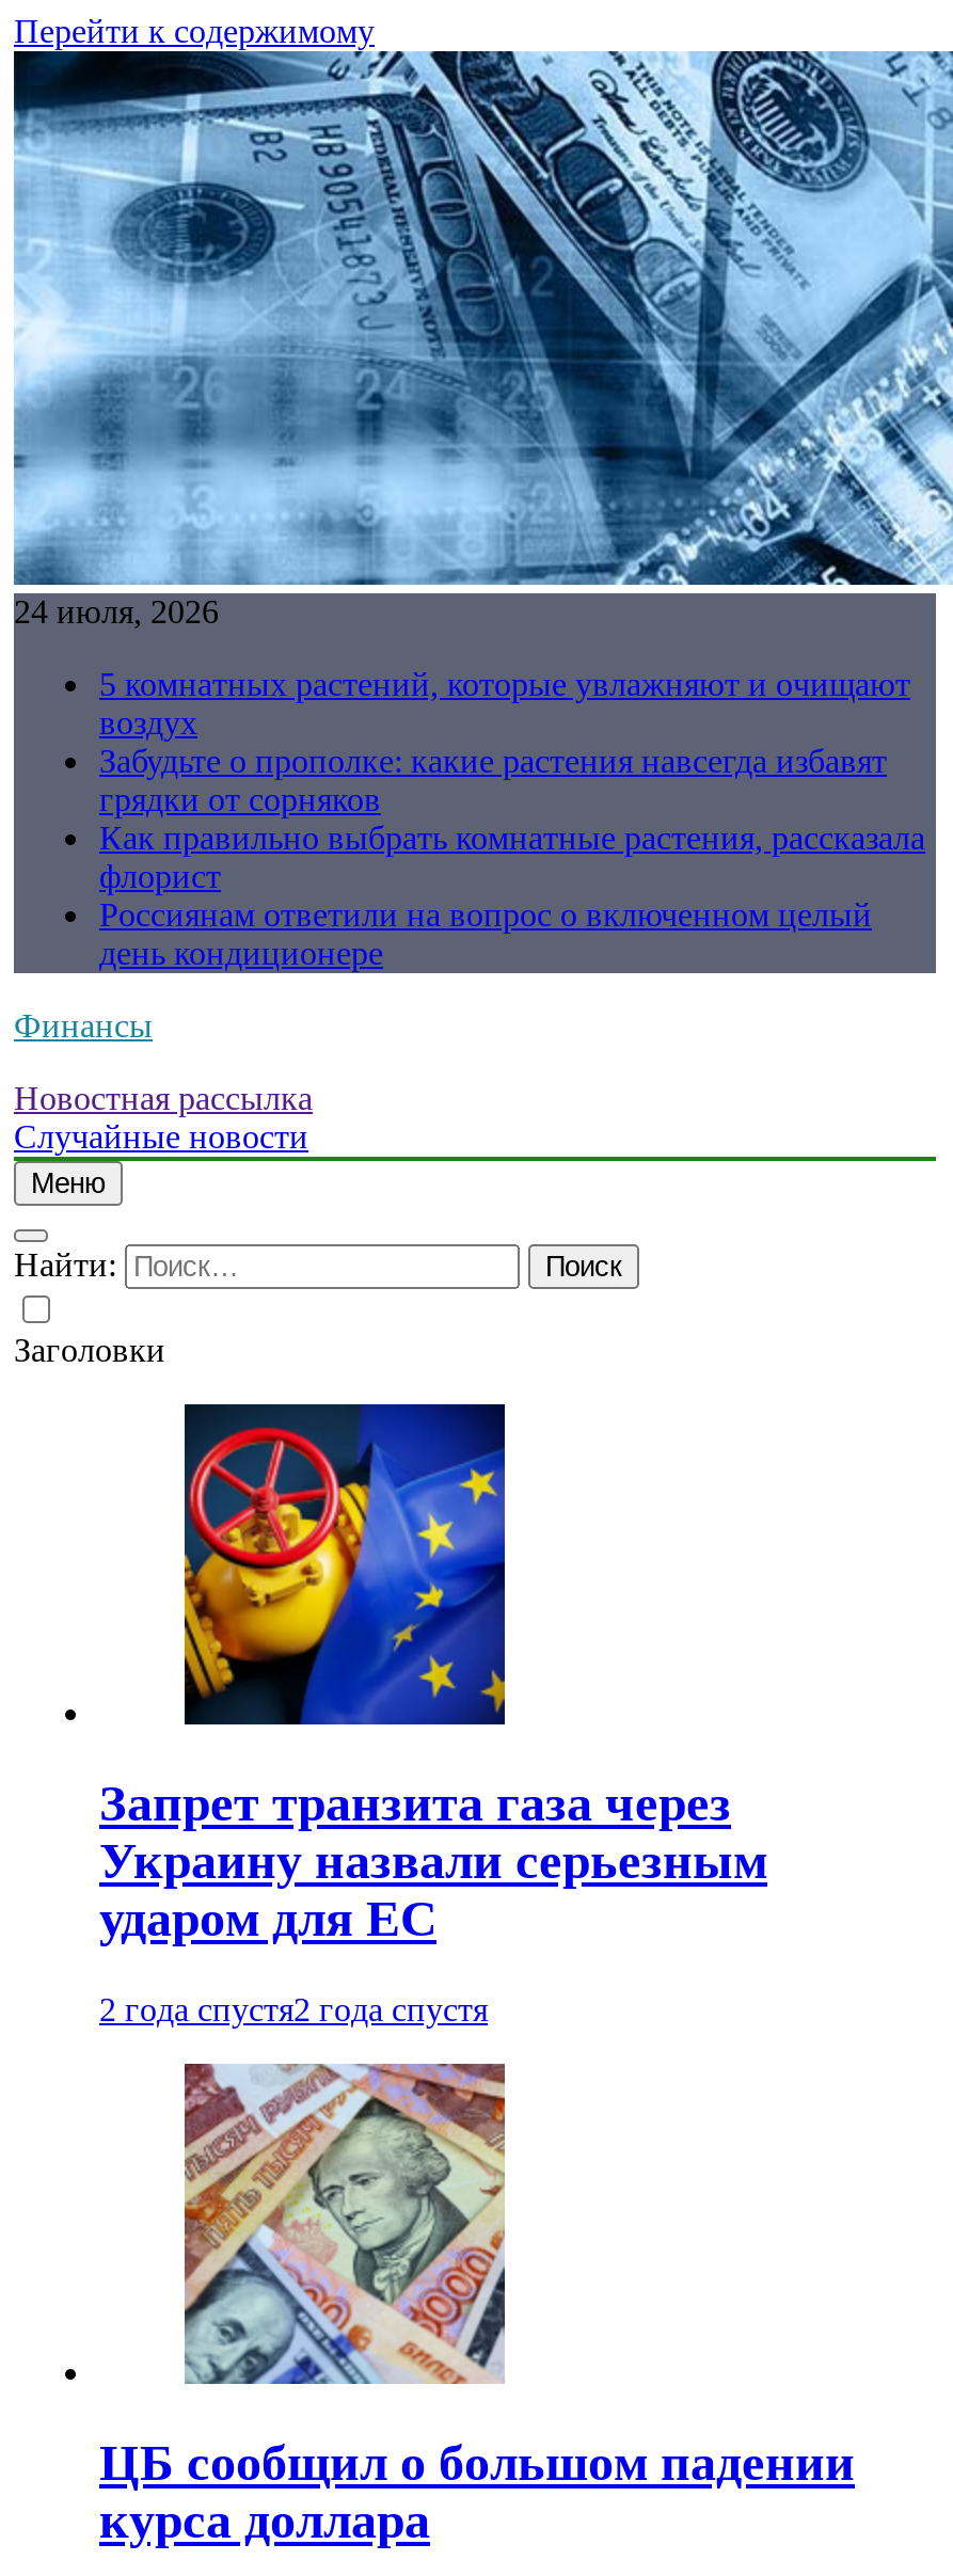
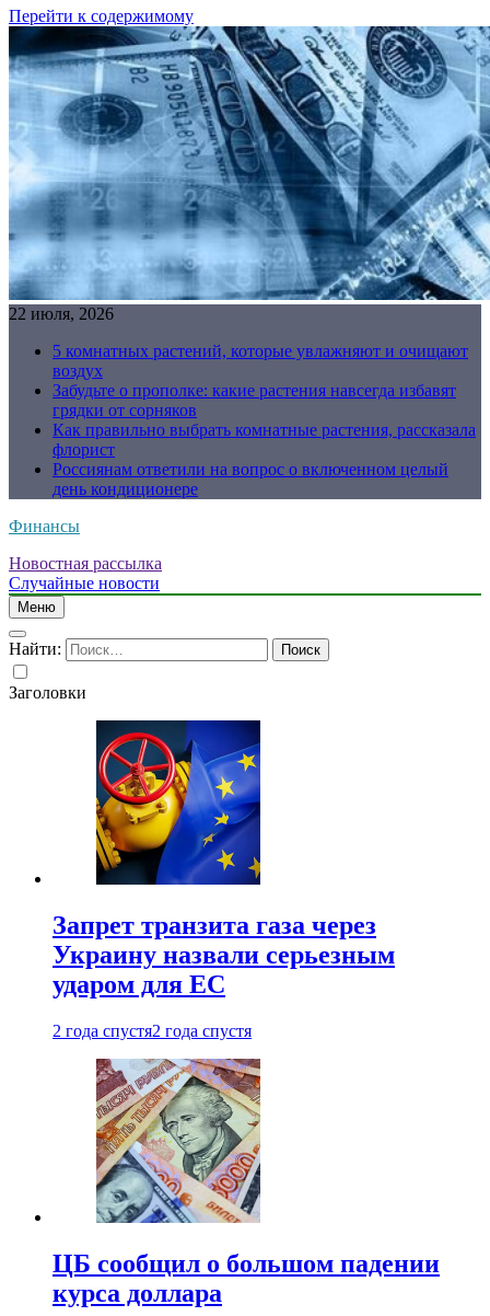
[14,593,219,630] 24 июля, 2026 -> [9,304,114,323] 22 июля, 2026

